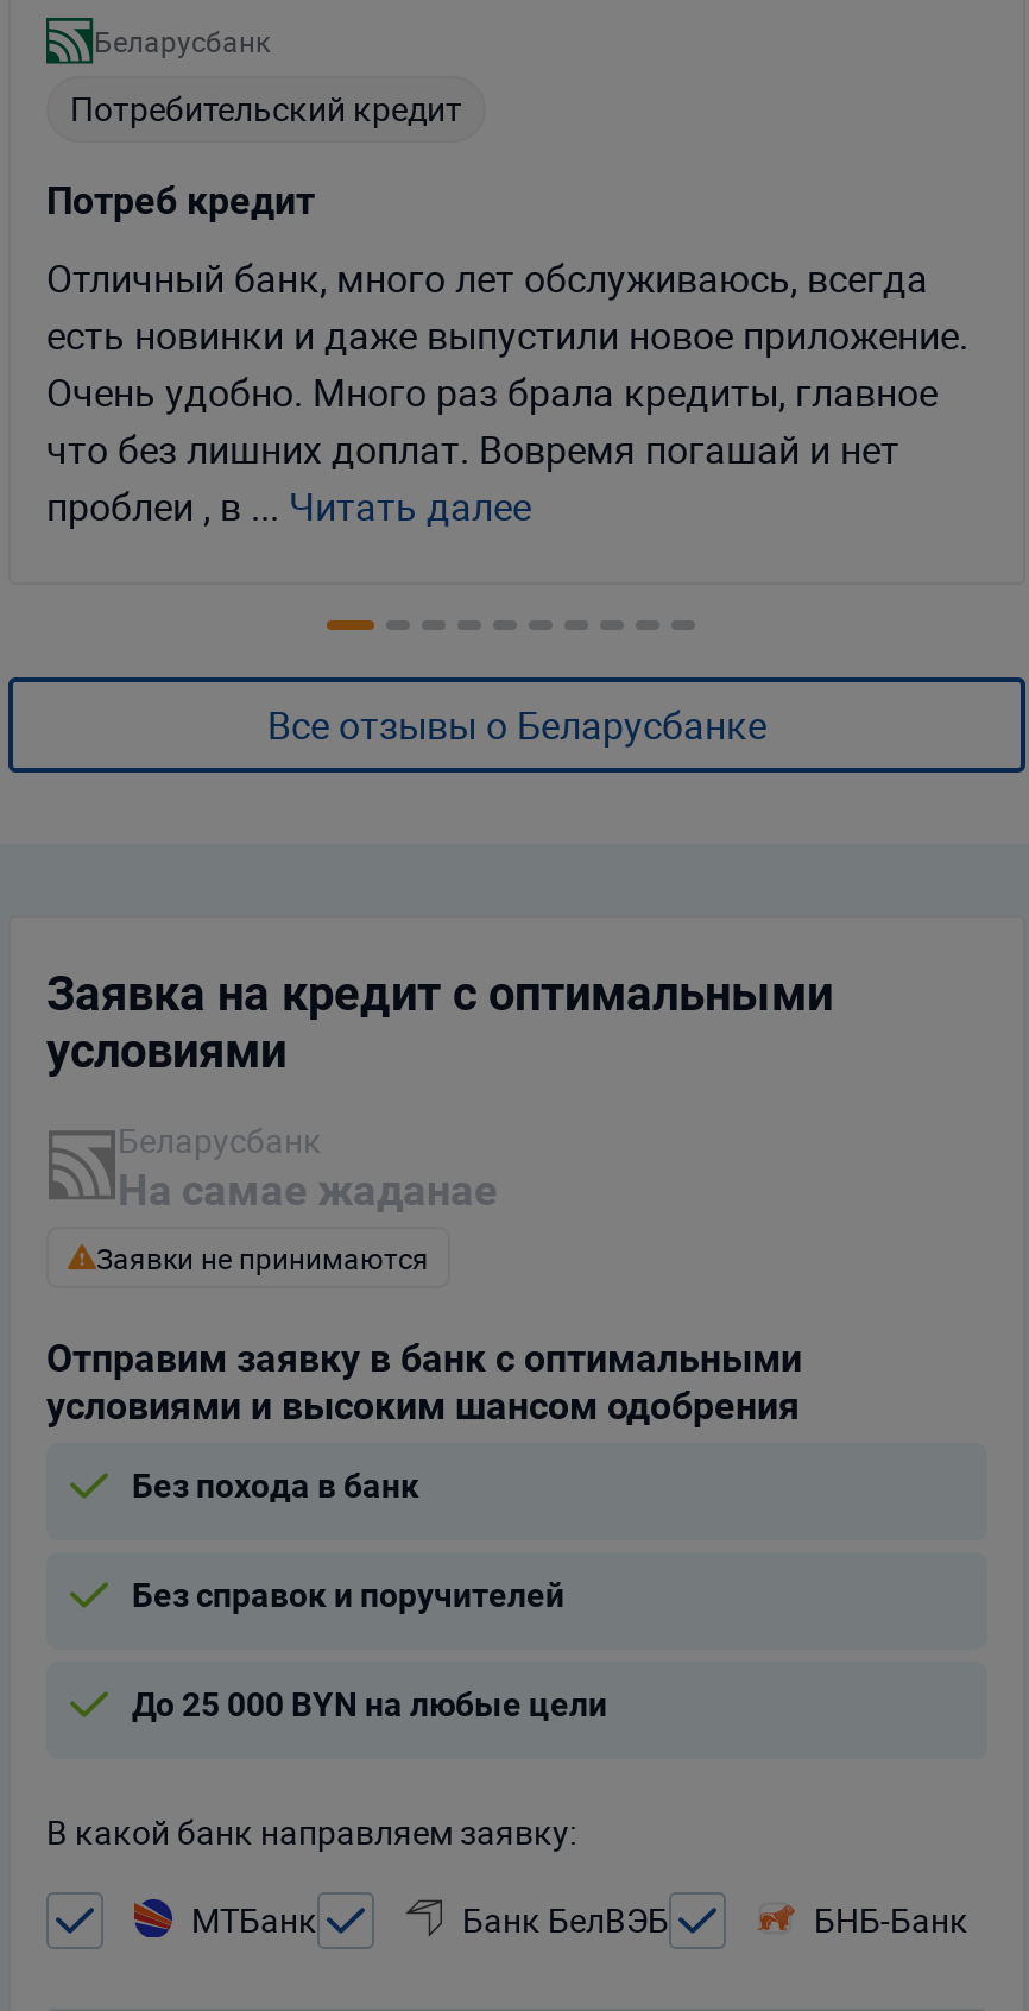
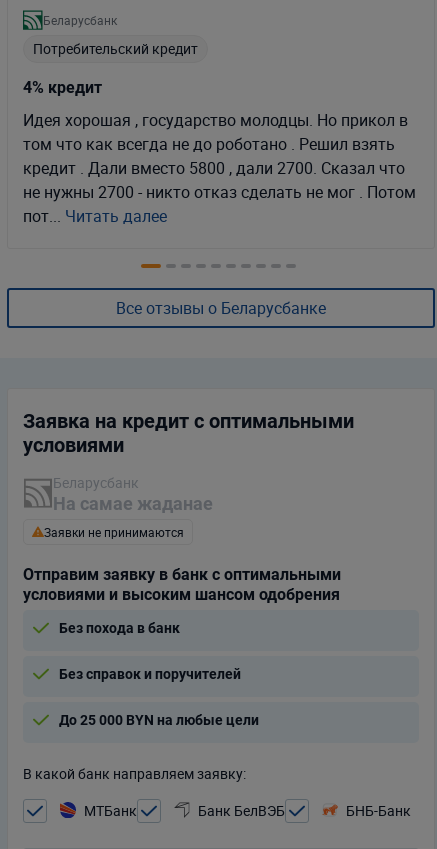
[46,178,315,223] Потреб кредит -> [23,78,102,97] 4% кредит
[46,252,968,532] Отличный банк, много лет обслуживаюсь, всегда | есть новинки и даже выпустили новое приложение. | Очень удобно. Много раз брала кредиты, главное | что без лишних доплат. Вовремя погашай и нет | проблеи , в ... Читать далее -> [23,109,416,227] Идея хорошая , государство молодцы. Но прикол в | том что как всегда не до роботано . Решил взять | кредит . Дали вместо 5800 , дали 2700. Сказал что | не нужны 2700 - никто отказ сделать не мог . Потом | пот... Читать далее

